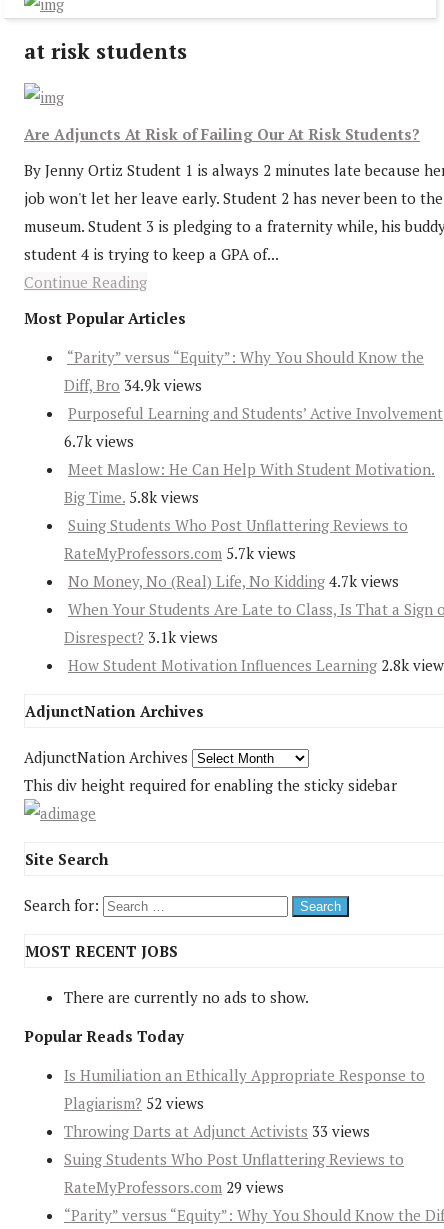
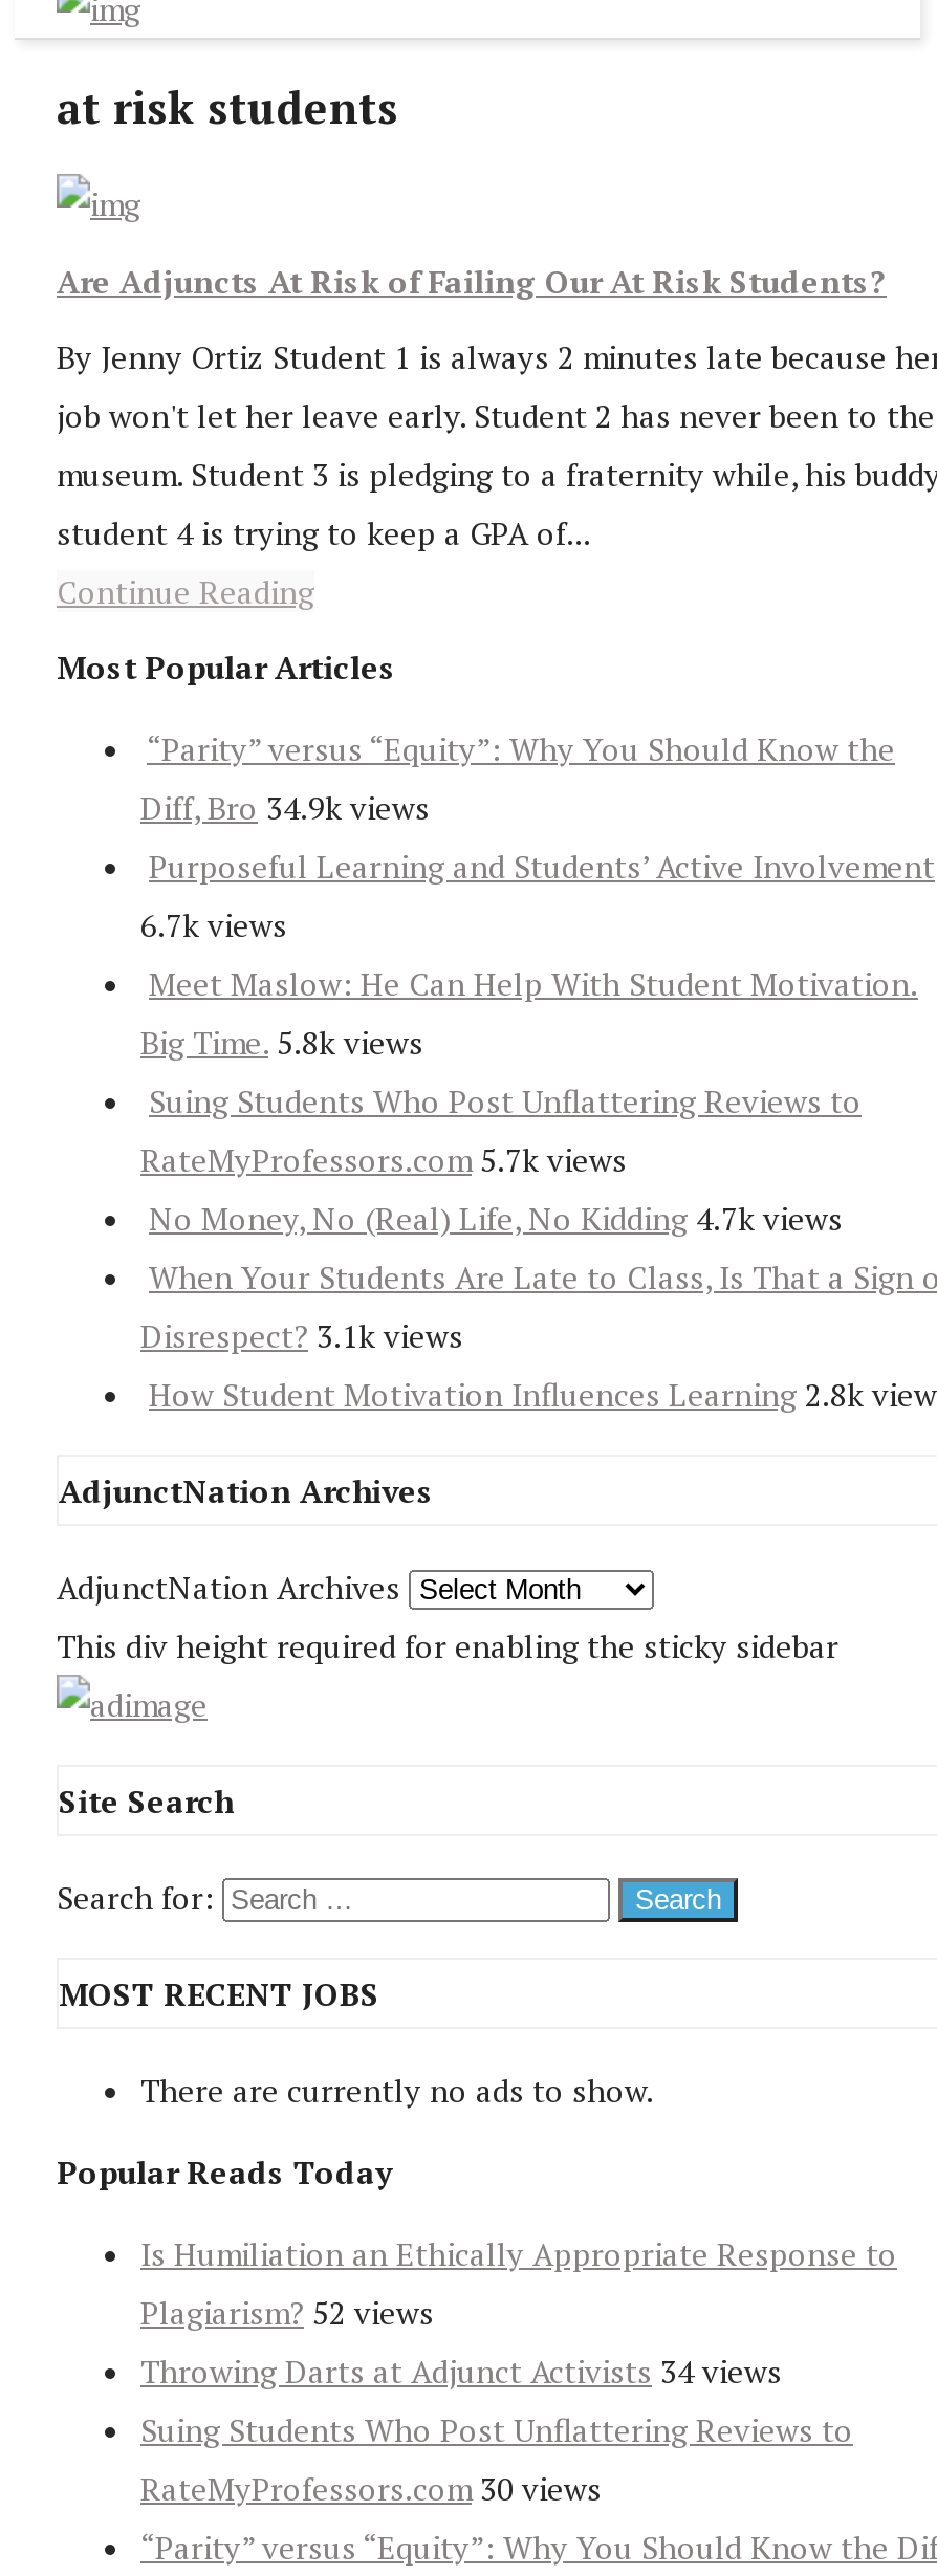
[64,1121,370,1141] Throwing Darts at Adjunct Activists 33 views -> [140,2350,782,2392] Throwing Darts at Adjunct Activists 34 views
[64,1177,284,1197] RateMyProfessors.com 29 views -> [140,2468,602,2510] RateMyProfessors.com 30 views

